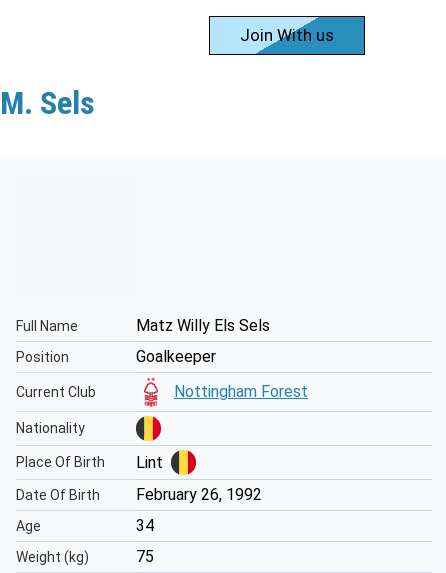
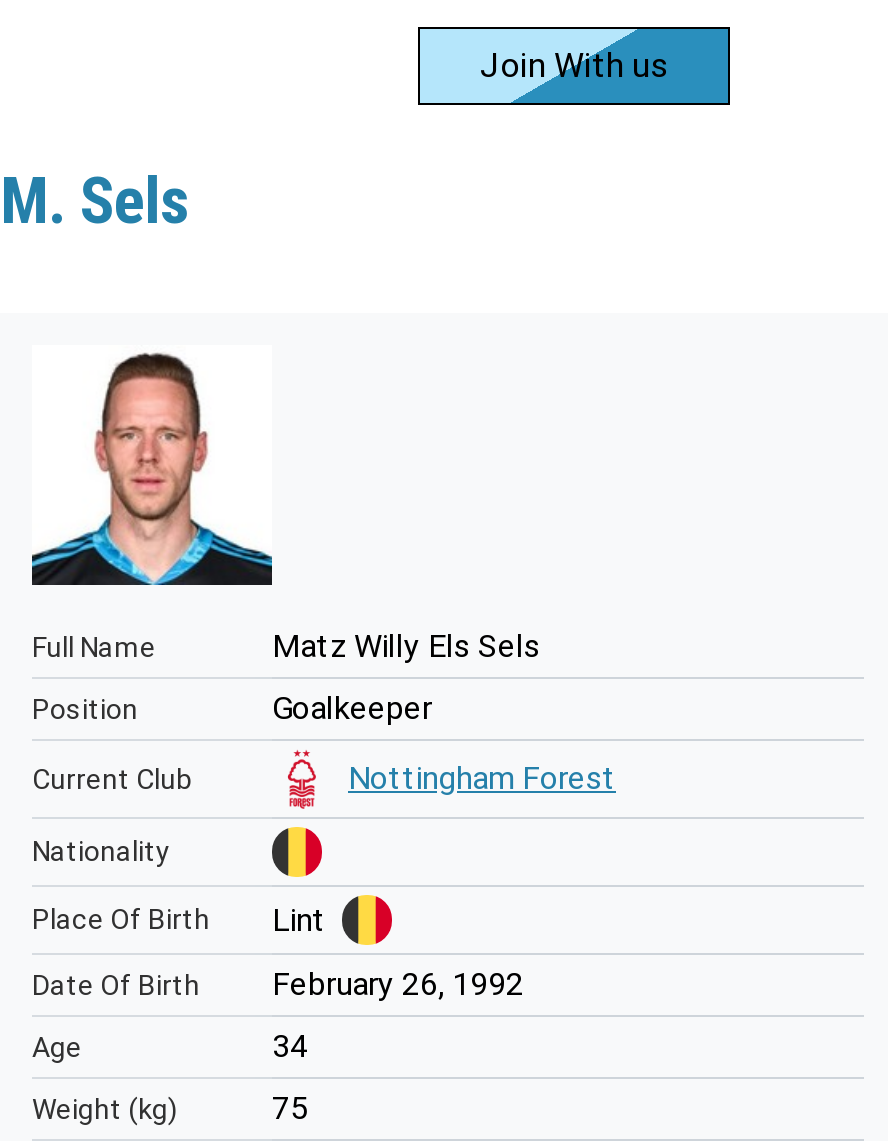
none -> [30,351,274,587] [image]

